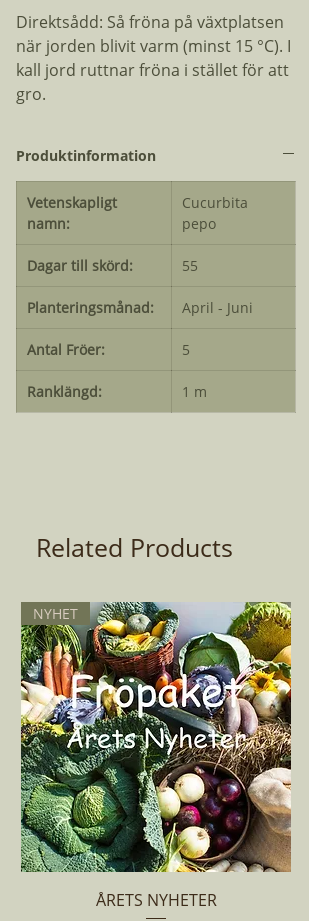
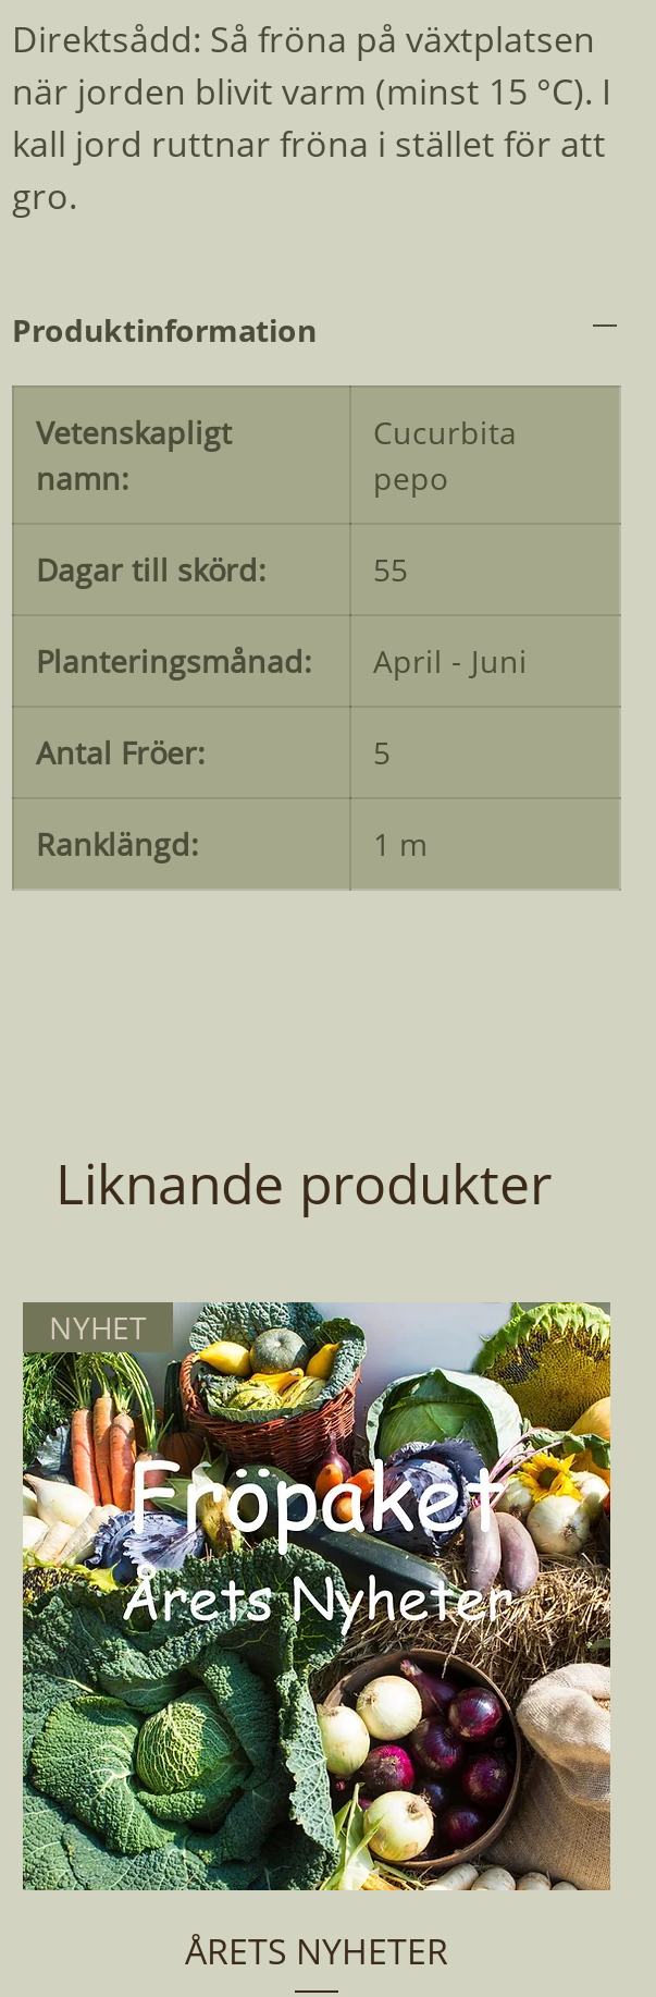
[36,530,233,564] Related Products -> [55,1146,552,1220] Liknande produkter

